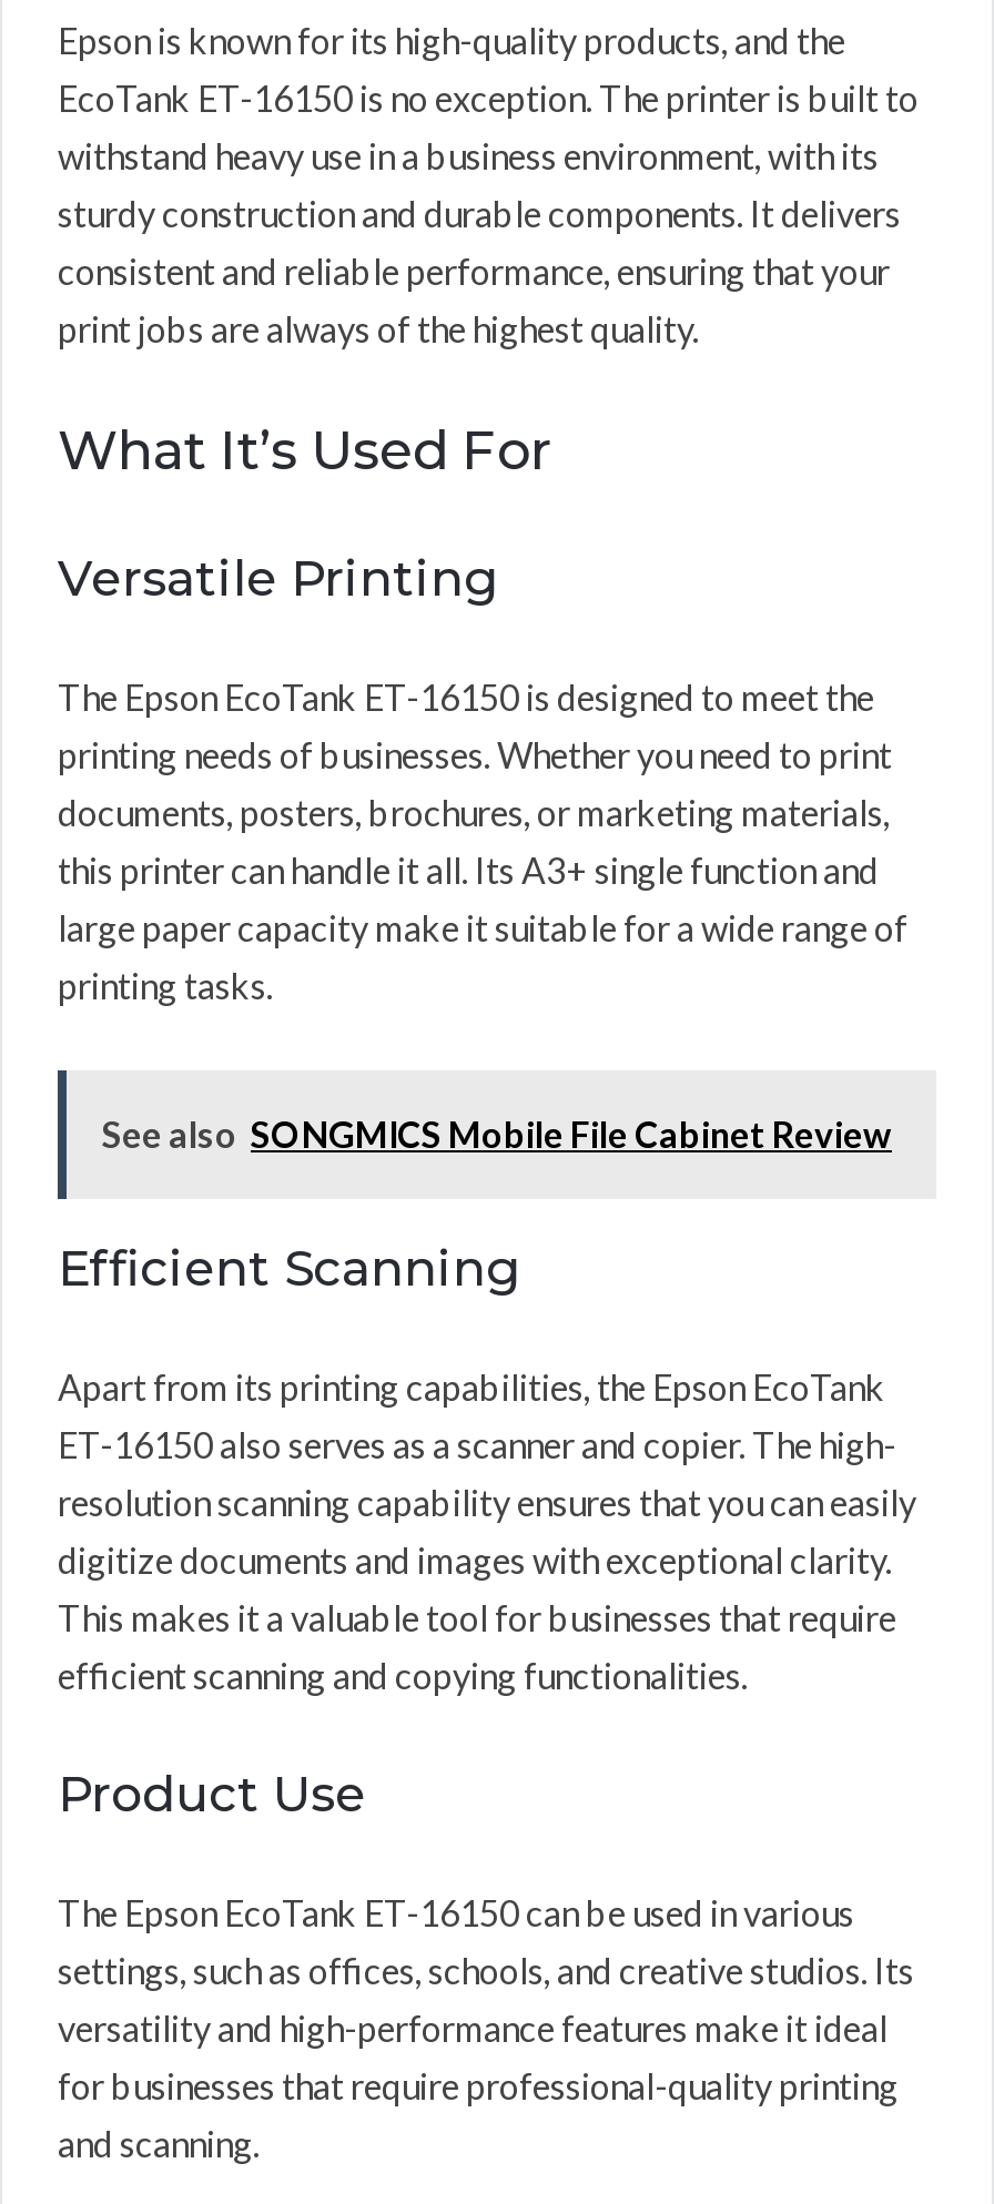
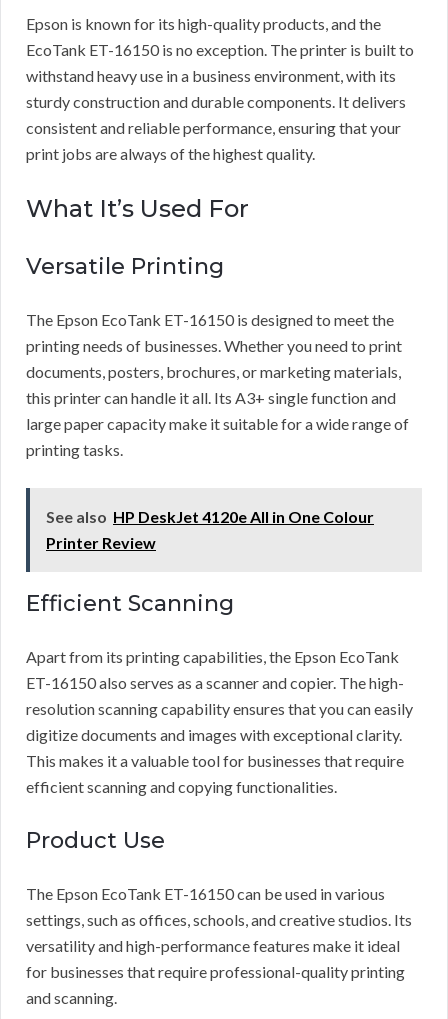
[102,1112,892,1154] See also SONGMICS Mobile File Cabinet Review -> [46,507,374,552] See also HP DeskJet 4120e All in One Colour | Printer Review

